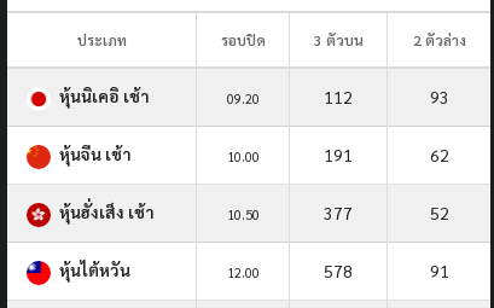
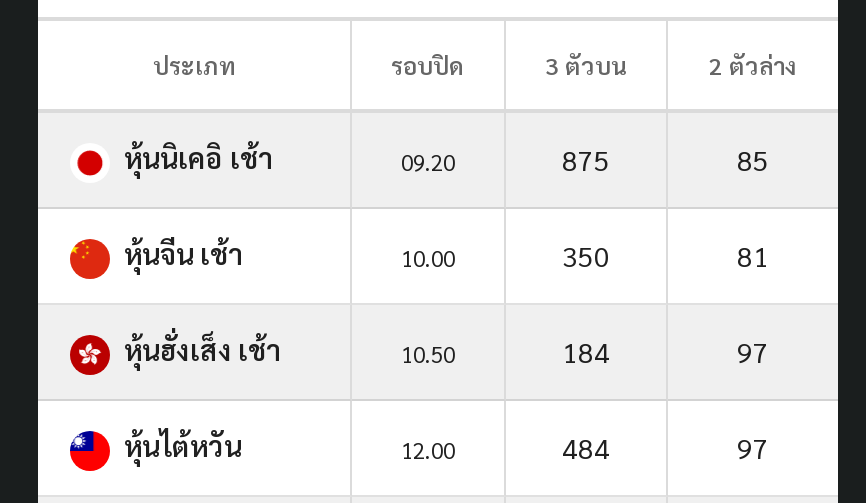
[324,86,353,107] 112 -> [562,141,610,177] 875
[429,86,449,107] 93 -> [737,141,769,177] 85
[324,143,353,165] 191 -> [562,237,610,273] 350
[429,143,449,165] 62 -> [737,237,769,273] 81
[324,201,353,223] 377 -> [562,333,610,369] 184
[429,201,449,223] 52 -> [737,333,769,369] 97
[324,259,353,281] 578 -> [562,429,610,465] 484
[429,259,449,281] 91 -> [737,429,769,465] 97

